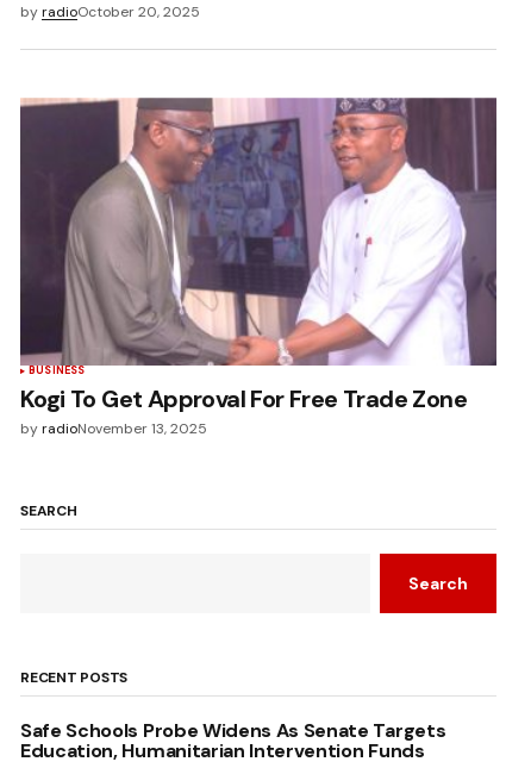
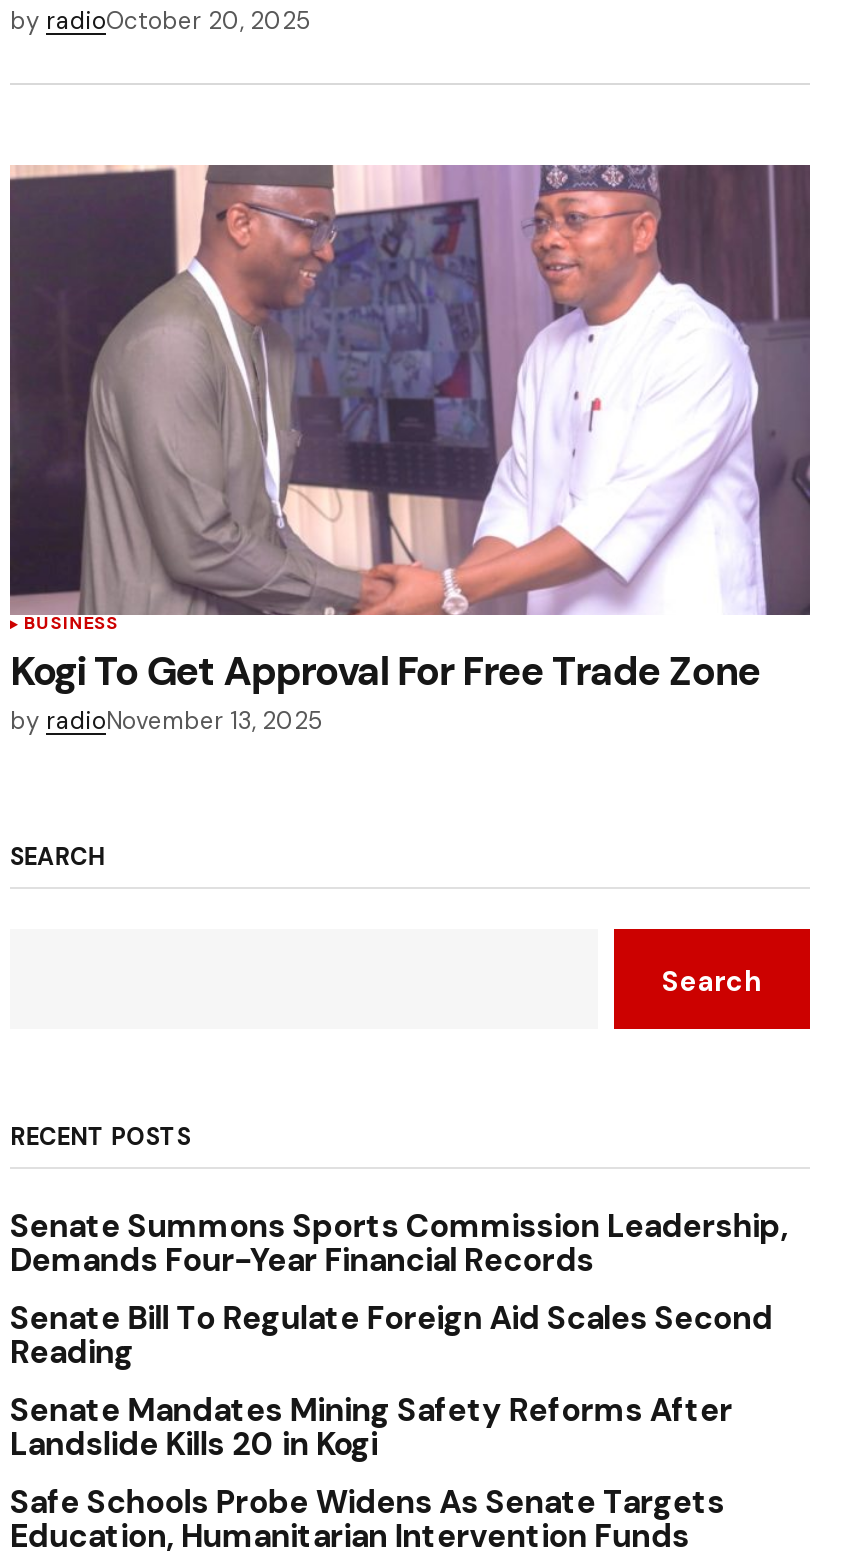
none -> [10,1205,788,1465] Senate Summons Sports Commission Leadership, | Demands Four-Year Financial Records | Senate Bill To Regulate Foreign Aid Scales Second | Reading | Senate Mandates Mining Safety Reforms After | Landslide Kills 20 in Kogi

